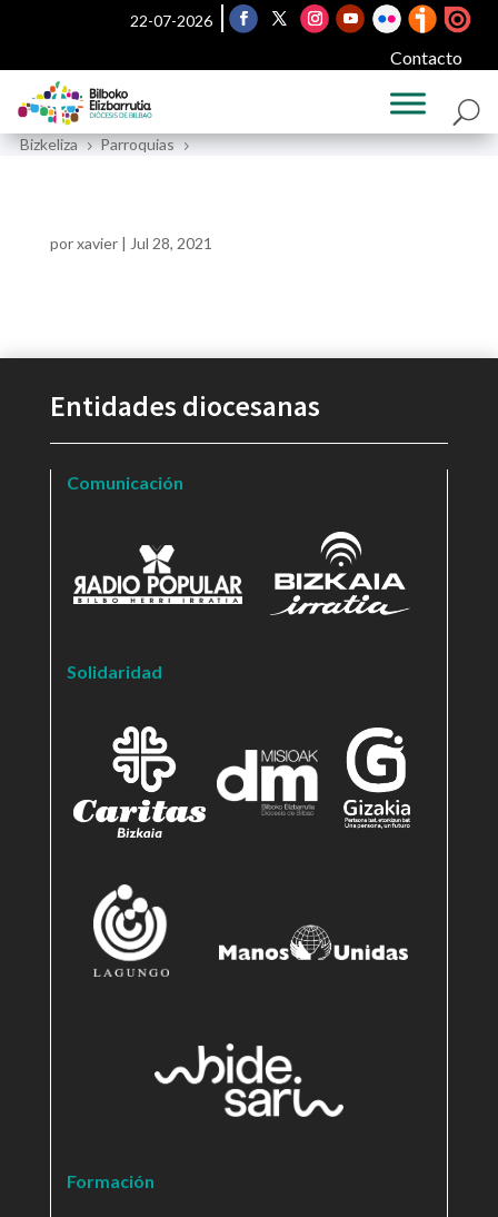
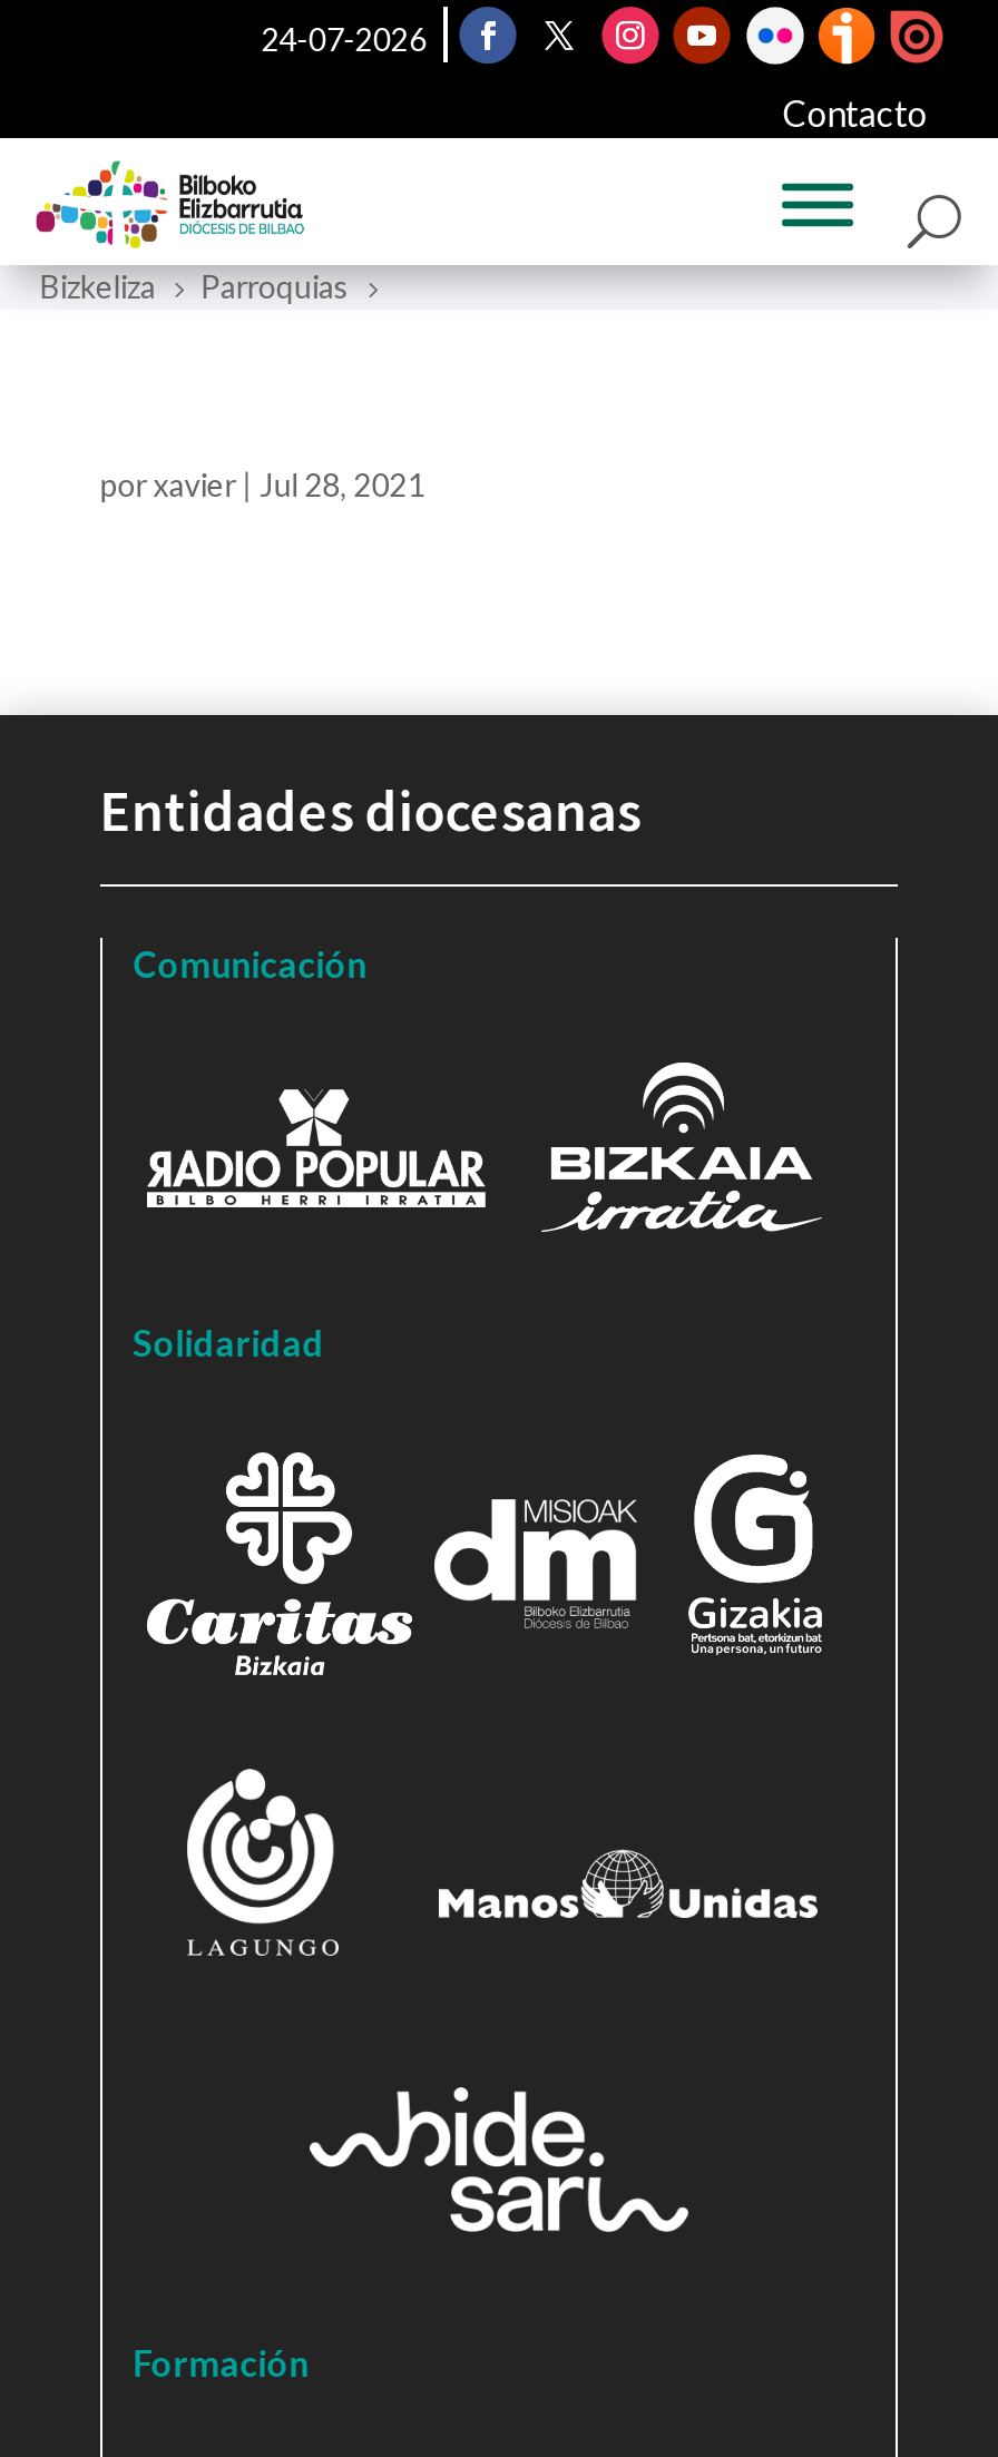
[130,11,213,30] 22-07-2026 -> [261,20,426,58] 24-07-2026

